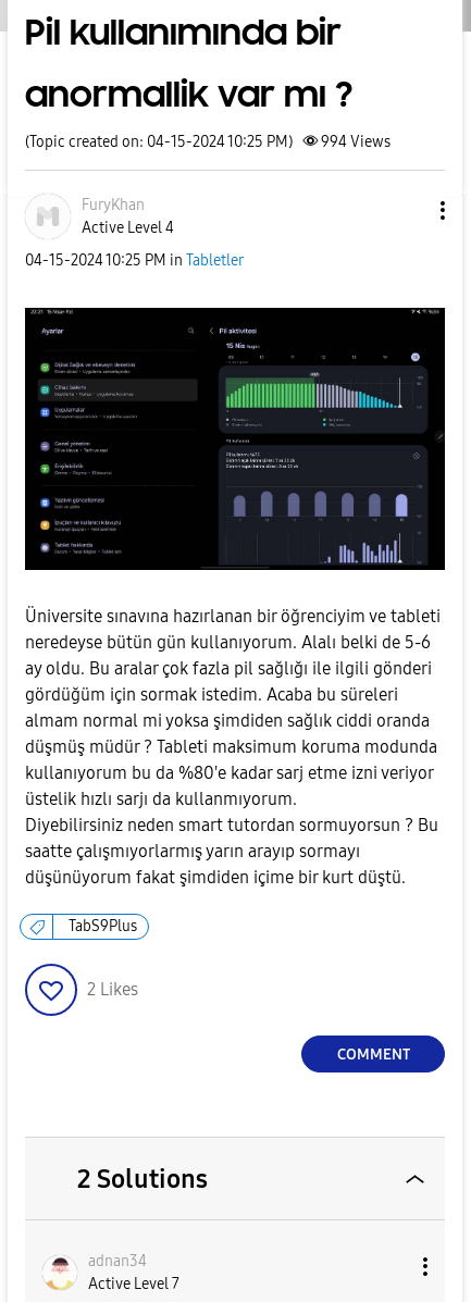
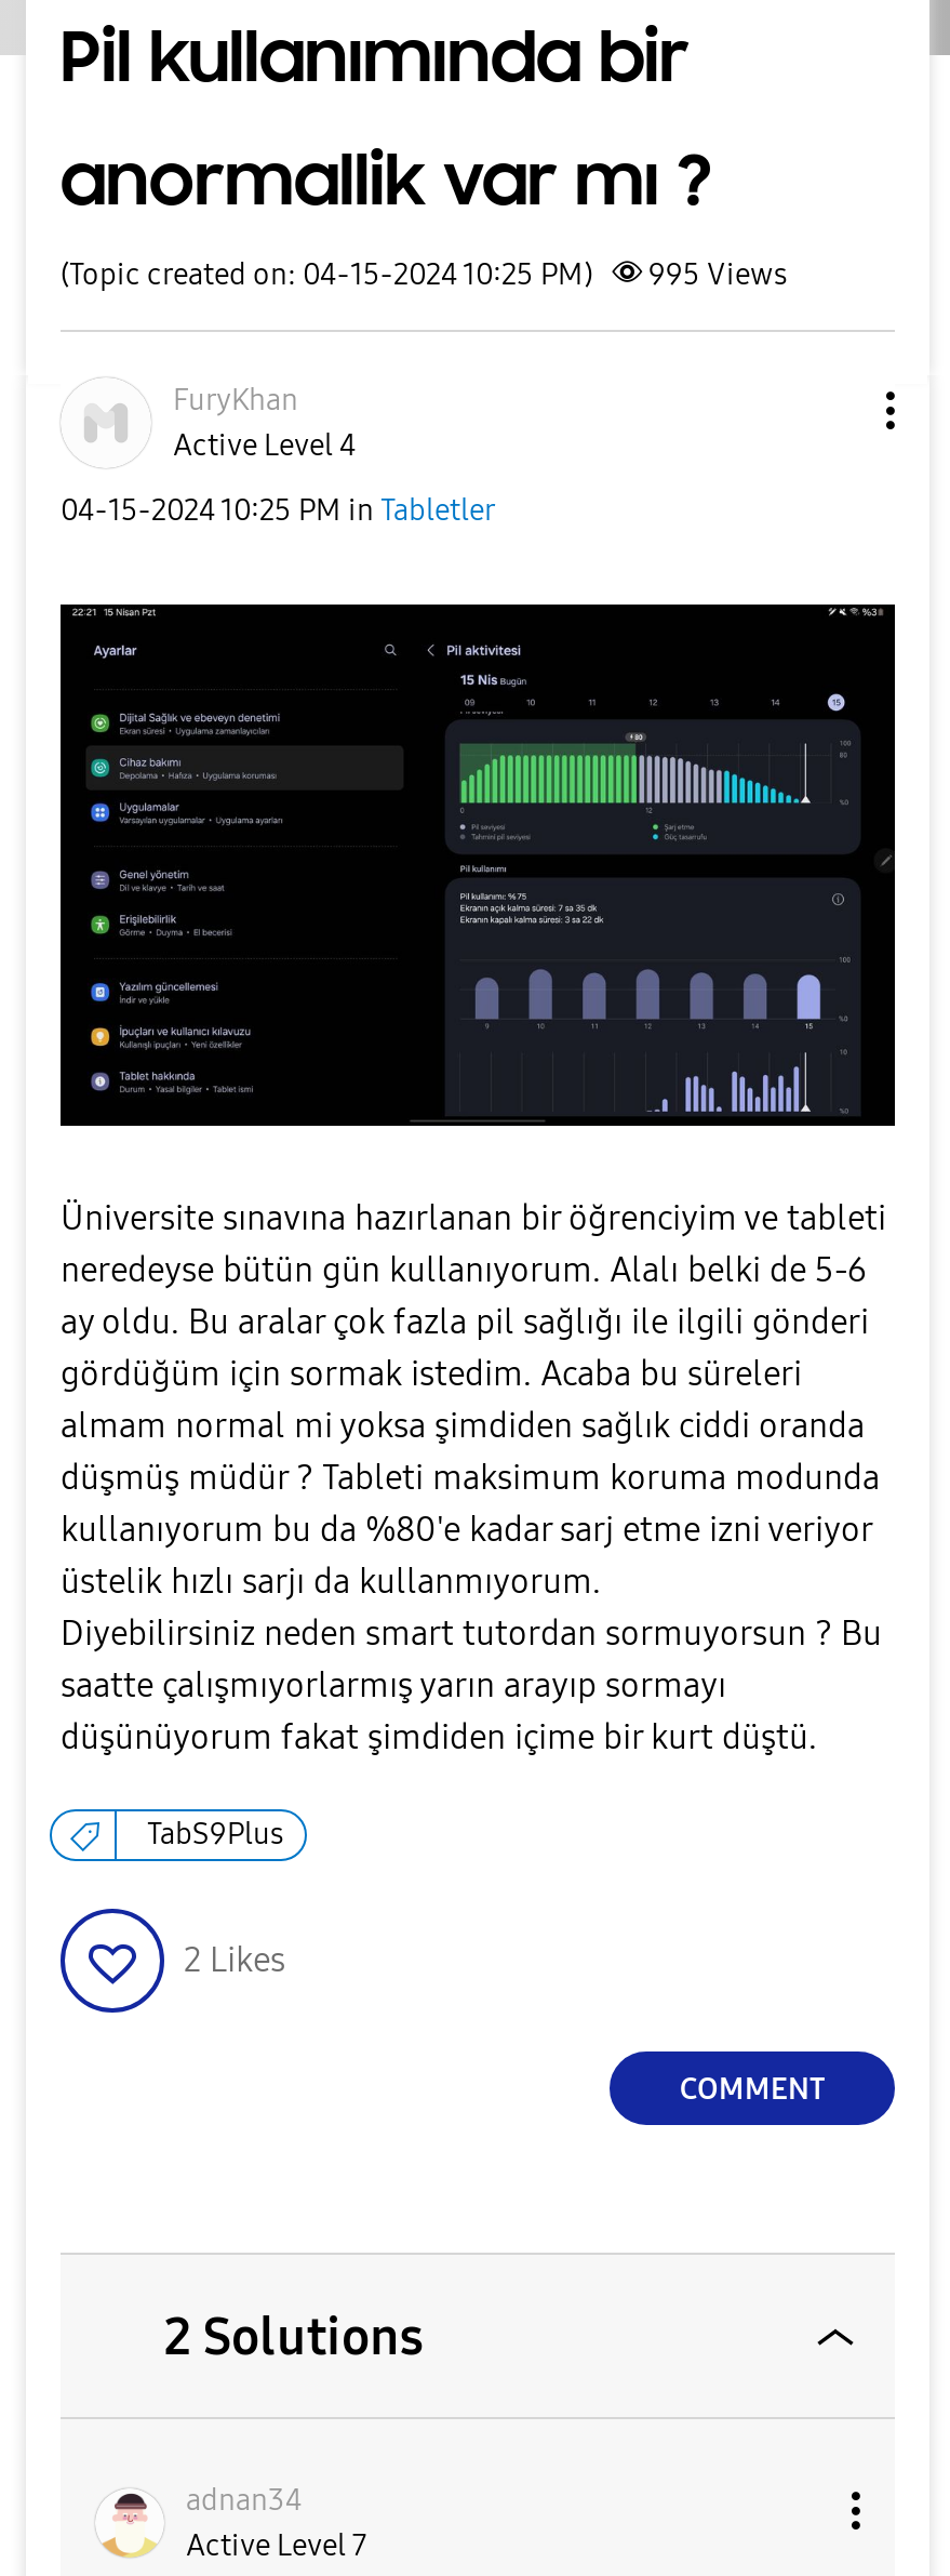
[25,133,391,151] (Topic created on: 04-15-2024 10:25 PM) 994 Views -> [61,256,787,293] (Topic created on: 04-15-2024 10:25 PM) 995 Views

